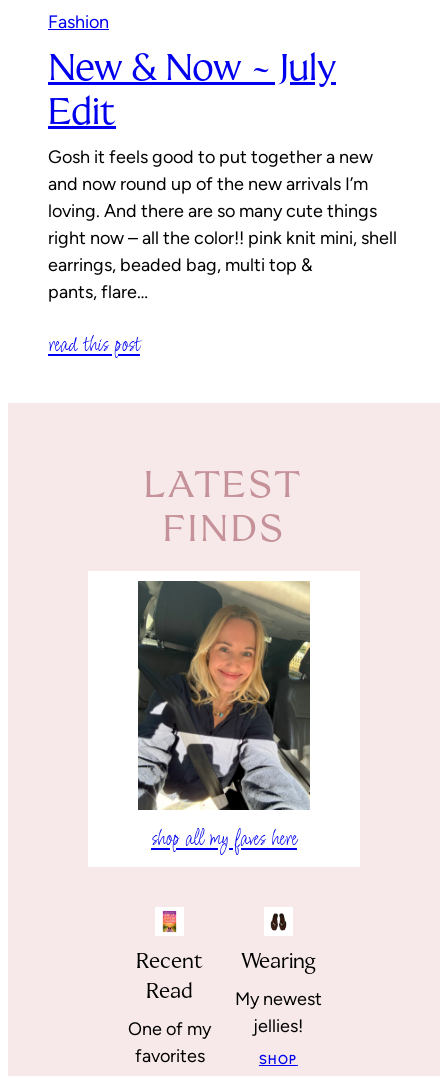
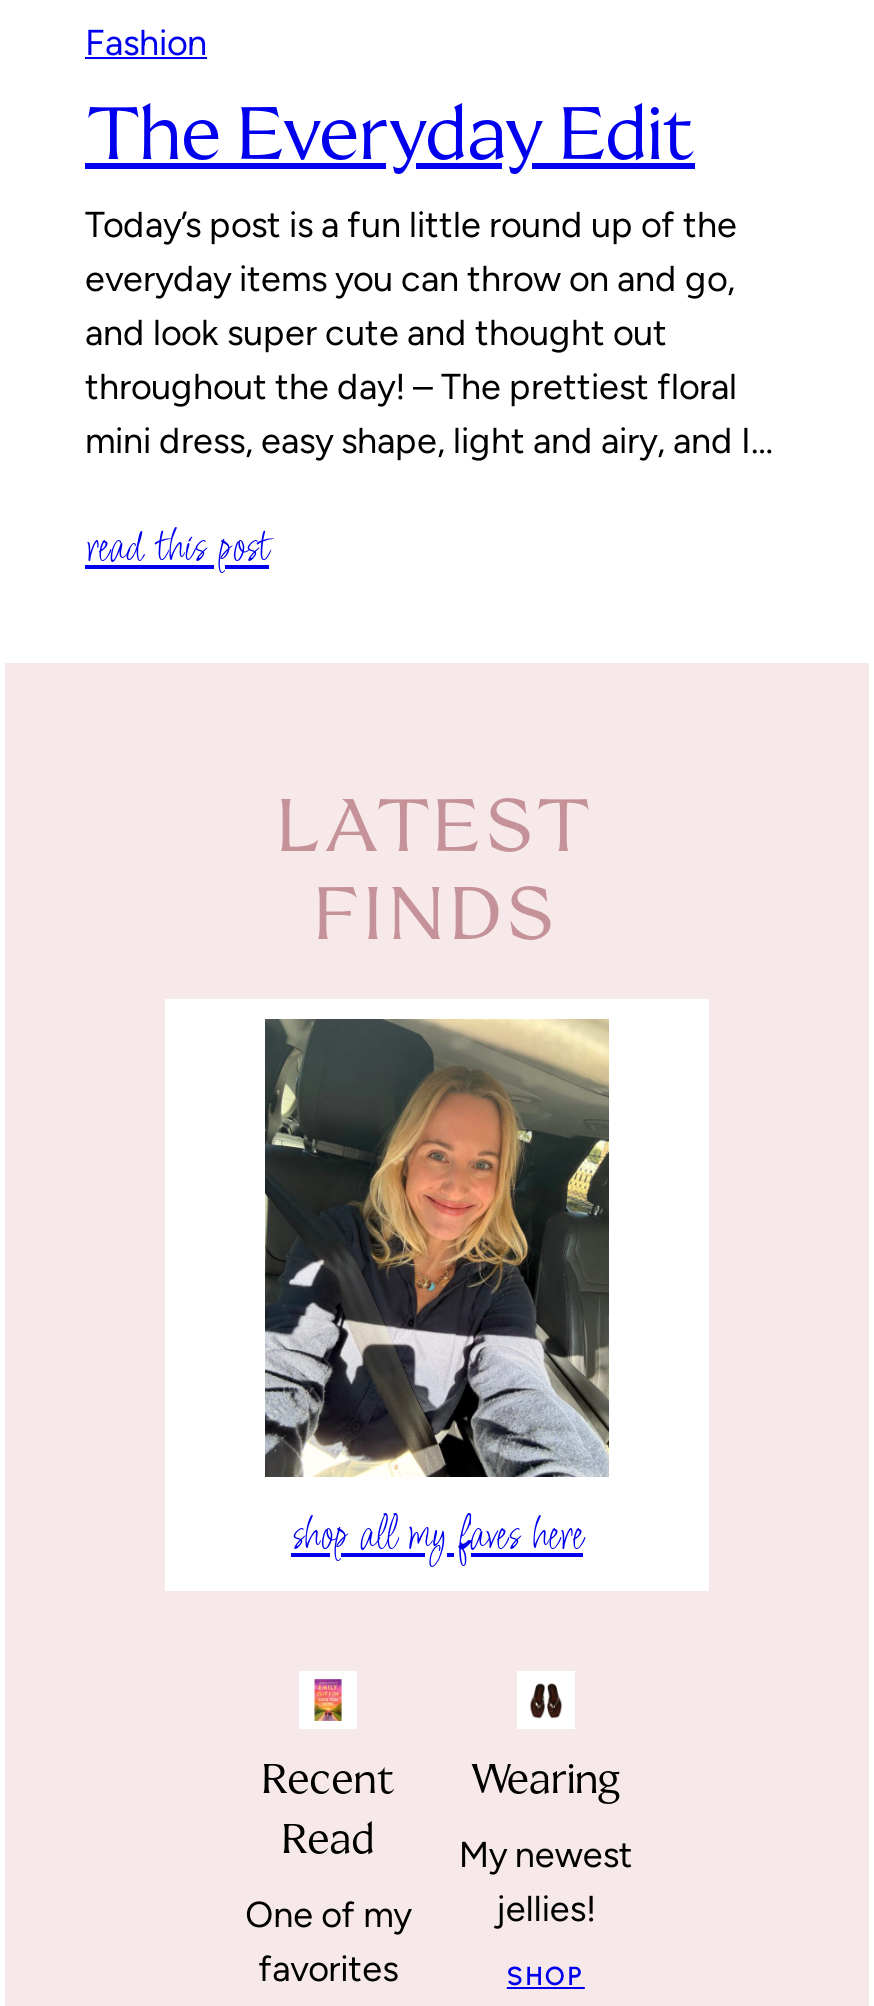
[48,43,397,303] New & Now ~ July | Edit | Gosh it feels good to put together a new | and now round up of the new arrivals I’m | loving. And there are so many cute things | right now – all the color!! pink knit mini, shell | earrings, beaded bag, multi top & | pants, flare… -> [85,85,773,463] The Everyday Edit | Today’s post is a fun little round up of the | everyday items you can throw on and go, | and look super cute and thought out | throughout the day! – The prettiest floral | mini dress, easy shape, light and airy, and I…

